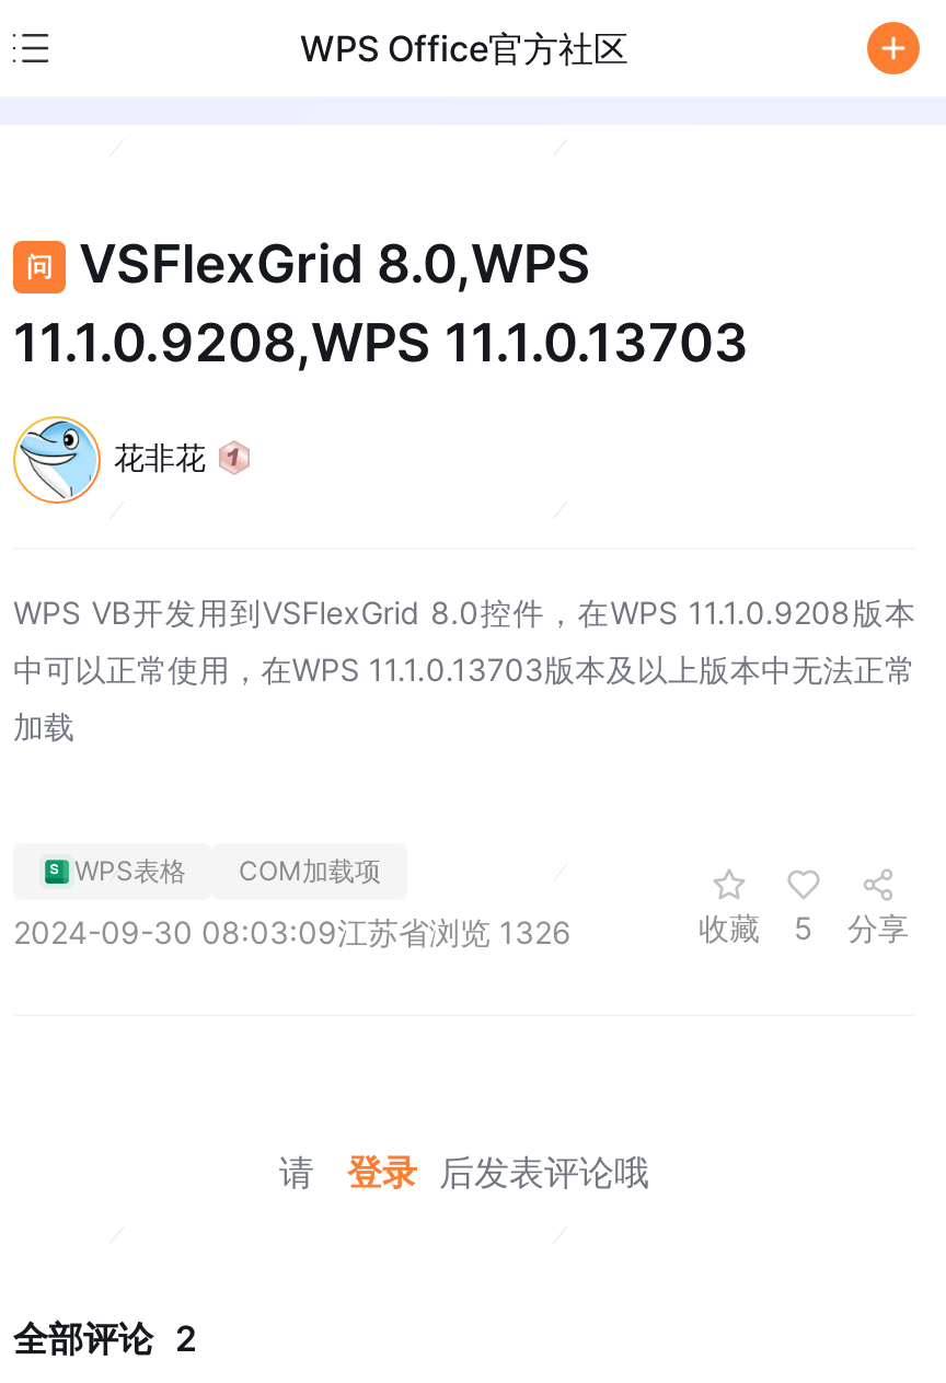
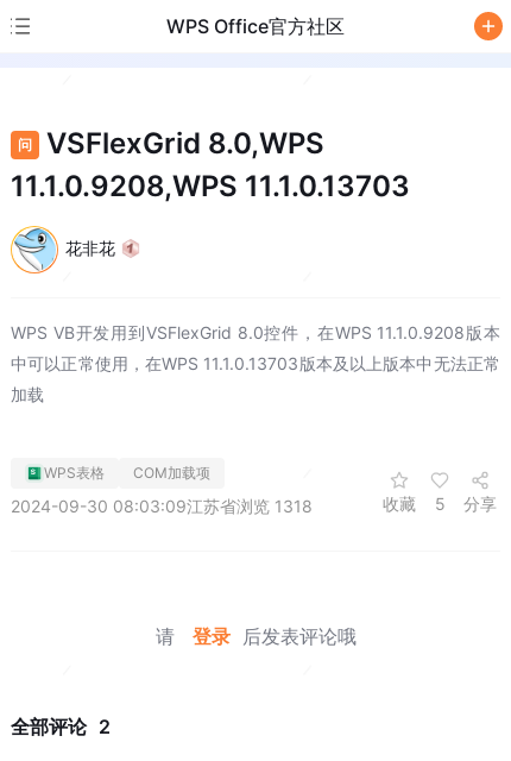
[13,913,572,950] 2024-09-30 08:03:09江苏省浏览 1326 -> [11,496,313,516] 2024-09-30 08:03:09江苏省浏览 1318

